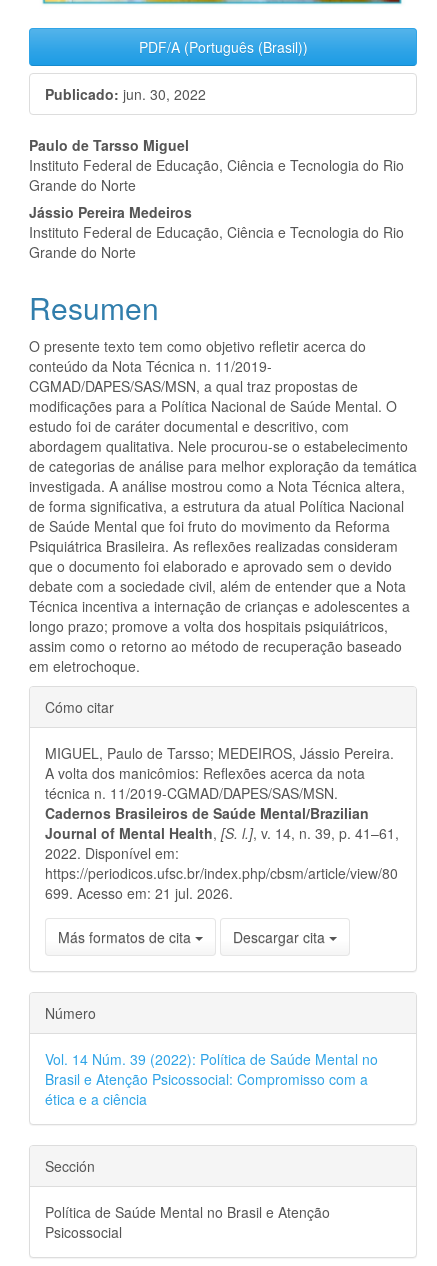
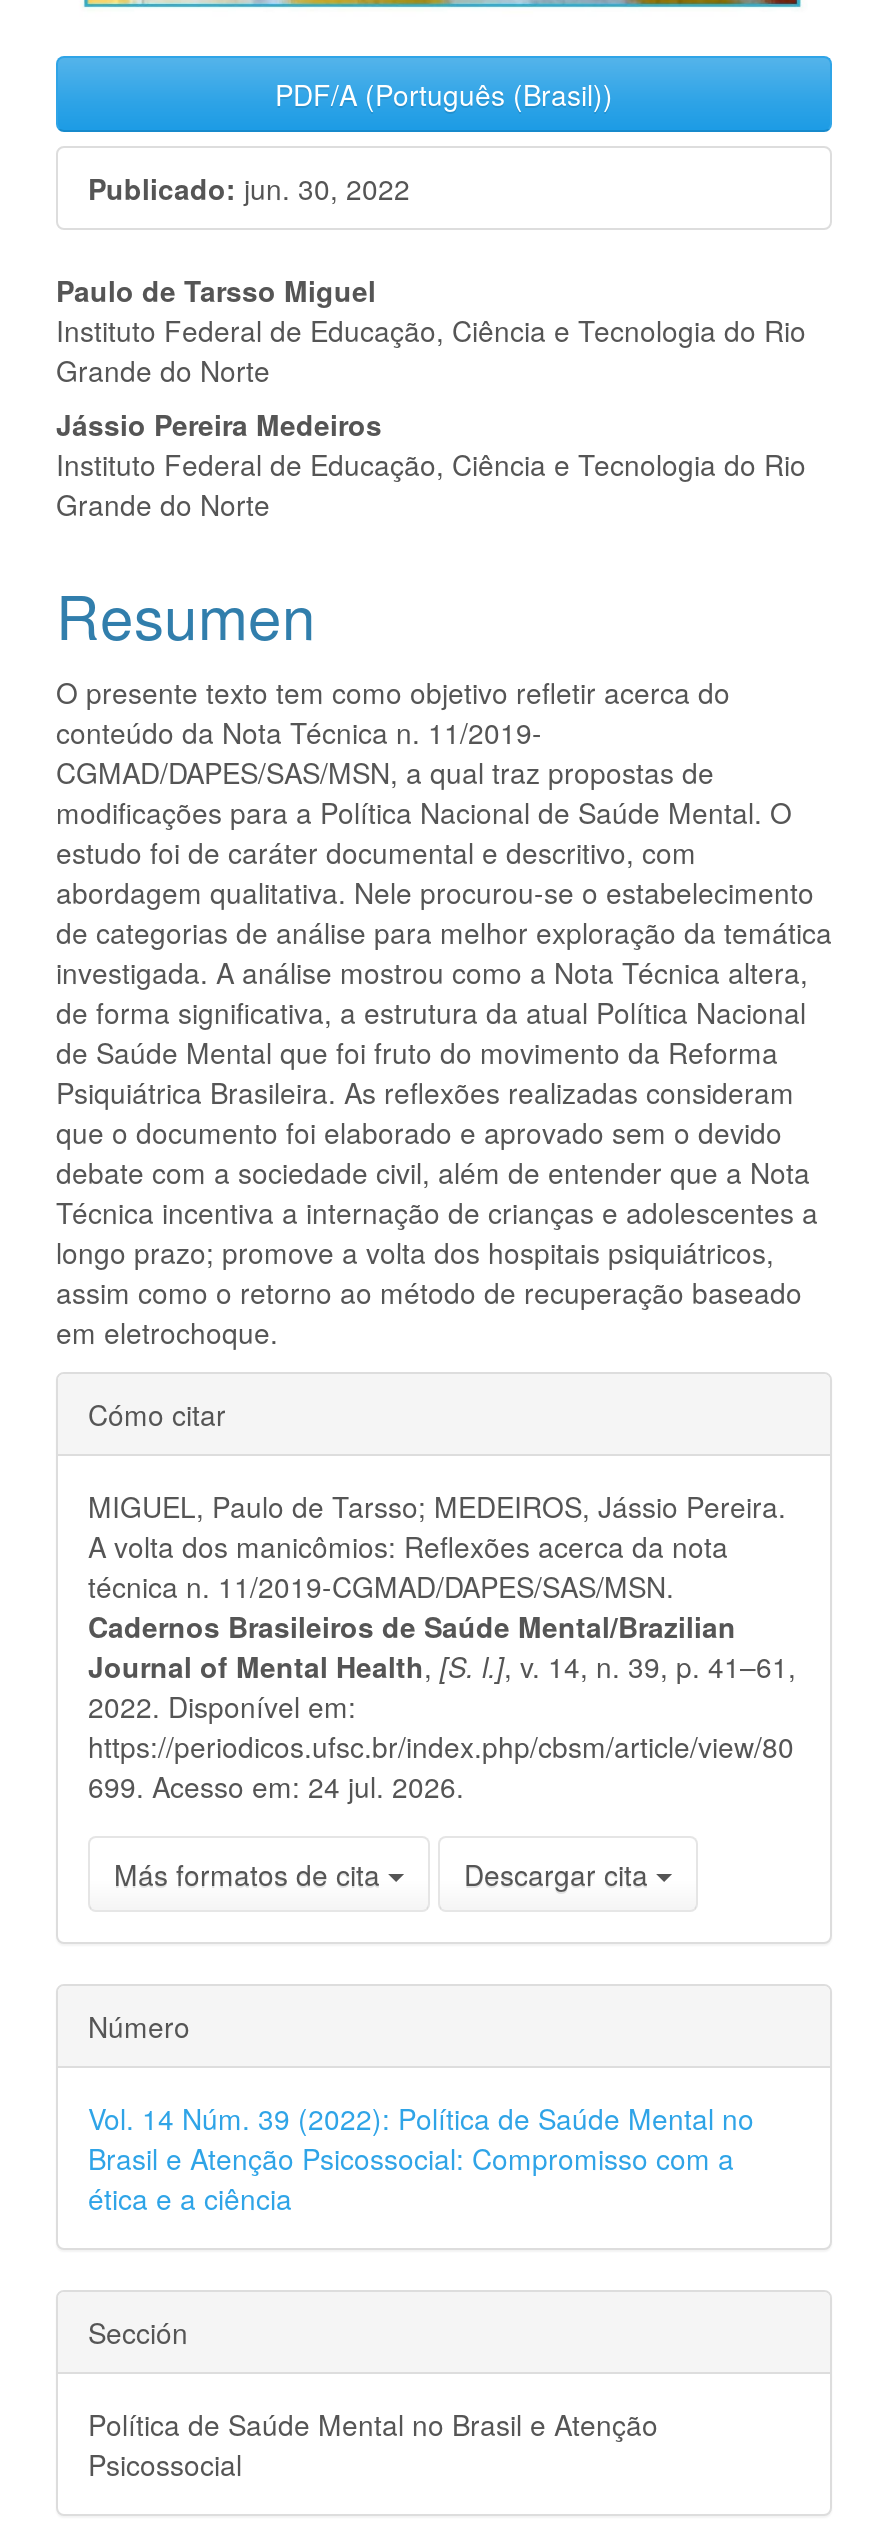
[45,882,233,902] 699. Acesso em: 21 jul. 2026. -> [88,1765,464,1805] 699. Acesso em: 24 jul. 2026.

